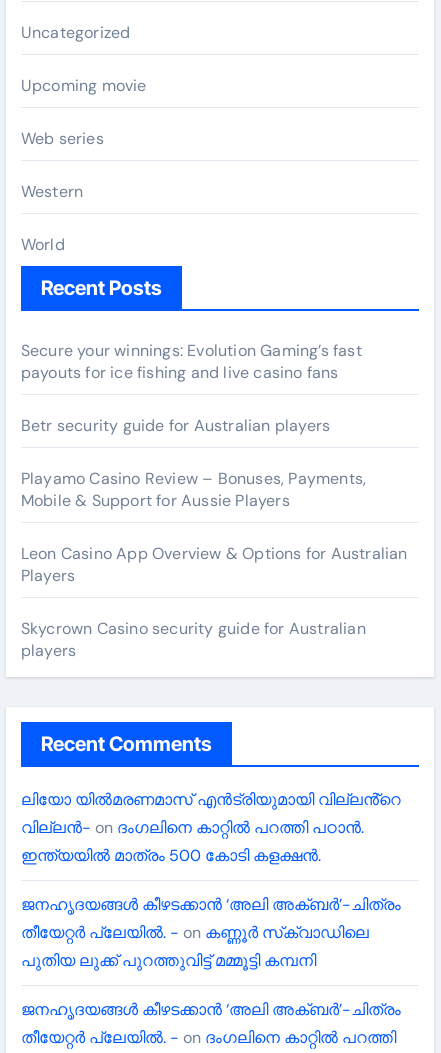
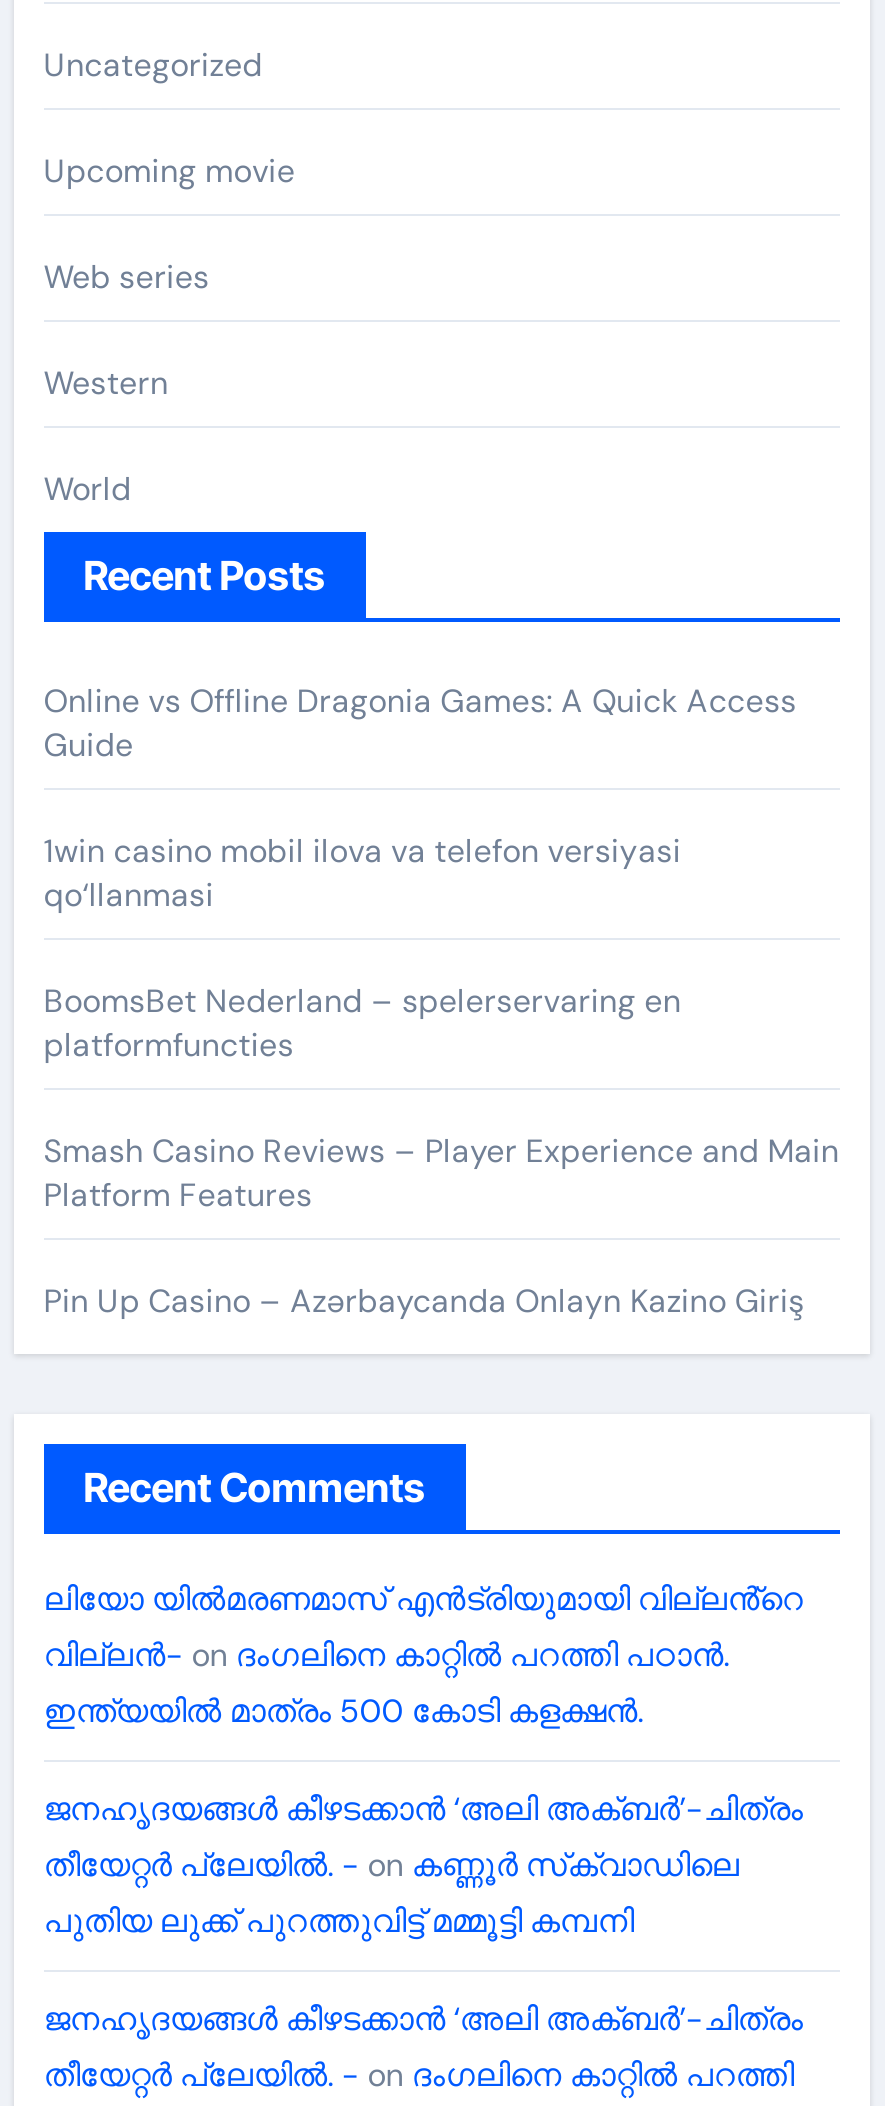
[21,340,362,383] Secure your winnings: Evolution Gaming’s fast | payouts for ice fishing and live casino fans -> [44,680,797,766] Online vs Offline Dragonia Games: A Quick Access | Guide
[21,415,330,436] Betr security guide for Australian players -> [44,830,681,916] 1win casino mobil ilova va telefon versiyasi | qo‘llanmasi
[21,468,366,511] Playamo Casino Review – Bonuses, Payments, | Mobile & Support for Aussie Players -> [44,980,681,1066] BoomsBet Nederland – spelerservaring en | platformfuncties
[21,543,408,586] Leon Casino App Overview & Options for Australian | Players -> [44,1130,839,1216] Smash Casino Reviews – Player Experience and Main | Platform Features
[21,618,366,661] Skycrown Casino security guide for Australian | players -> [44,1280,805,1322] Pin Up Casino – Azərbaycanda Onlayn Kazino Giriş

